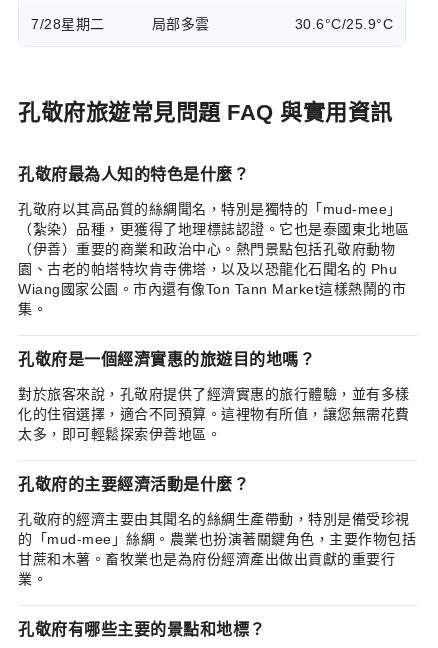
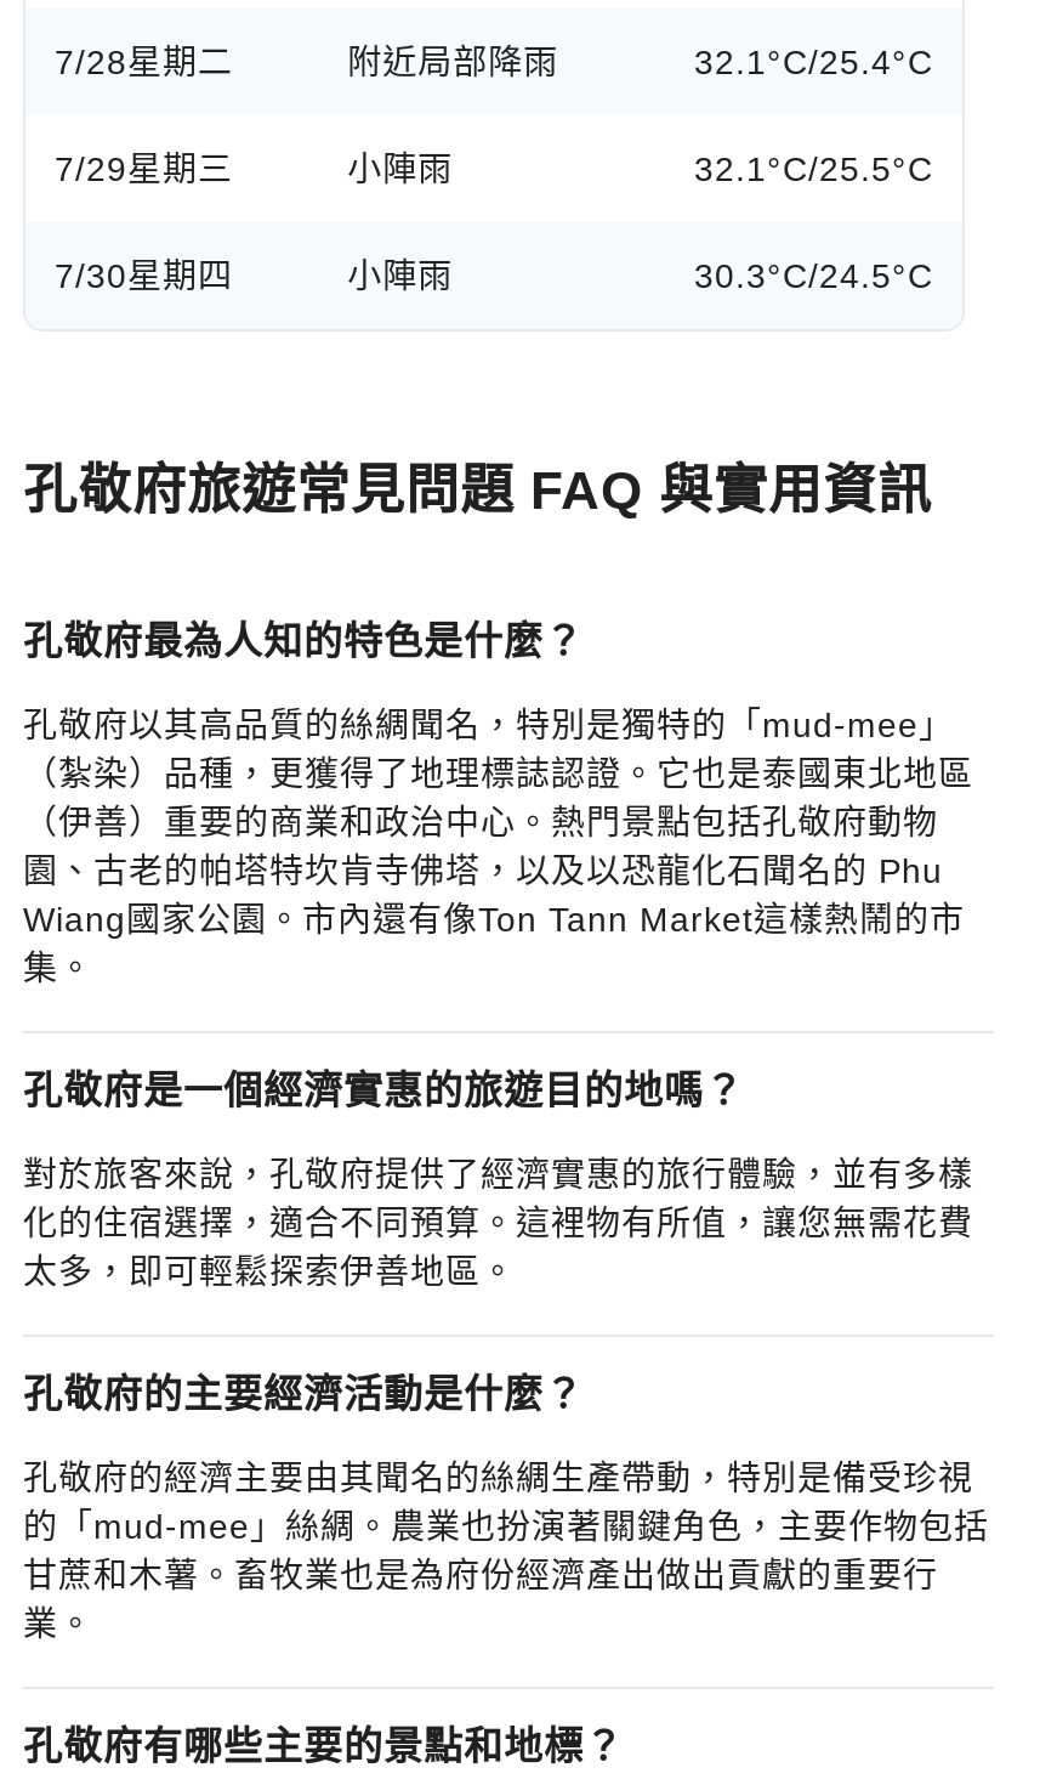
[152,16,393,32] 局部多雲 | 30.6°C/25.9°C -> [55,43,933,295] 附近局部降雨 | 32.1°C/25.4°C | 7/29星期三 | 小陣雨 | 32.1°C/25.5°C | 7/30星期四 | 小陣雨 | 30.3°C/24.5°C

